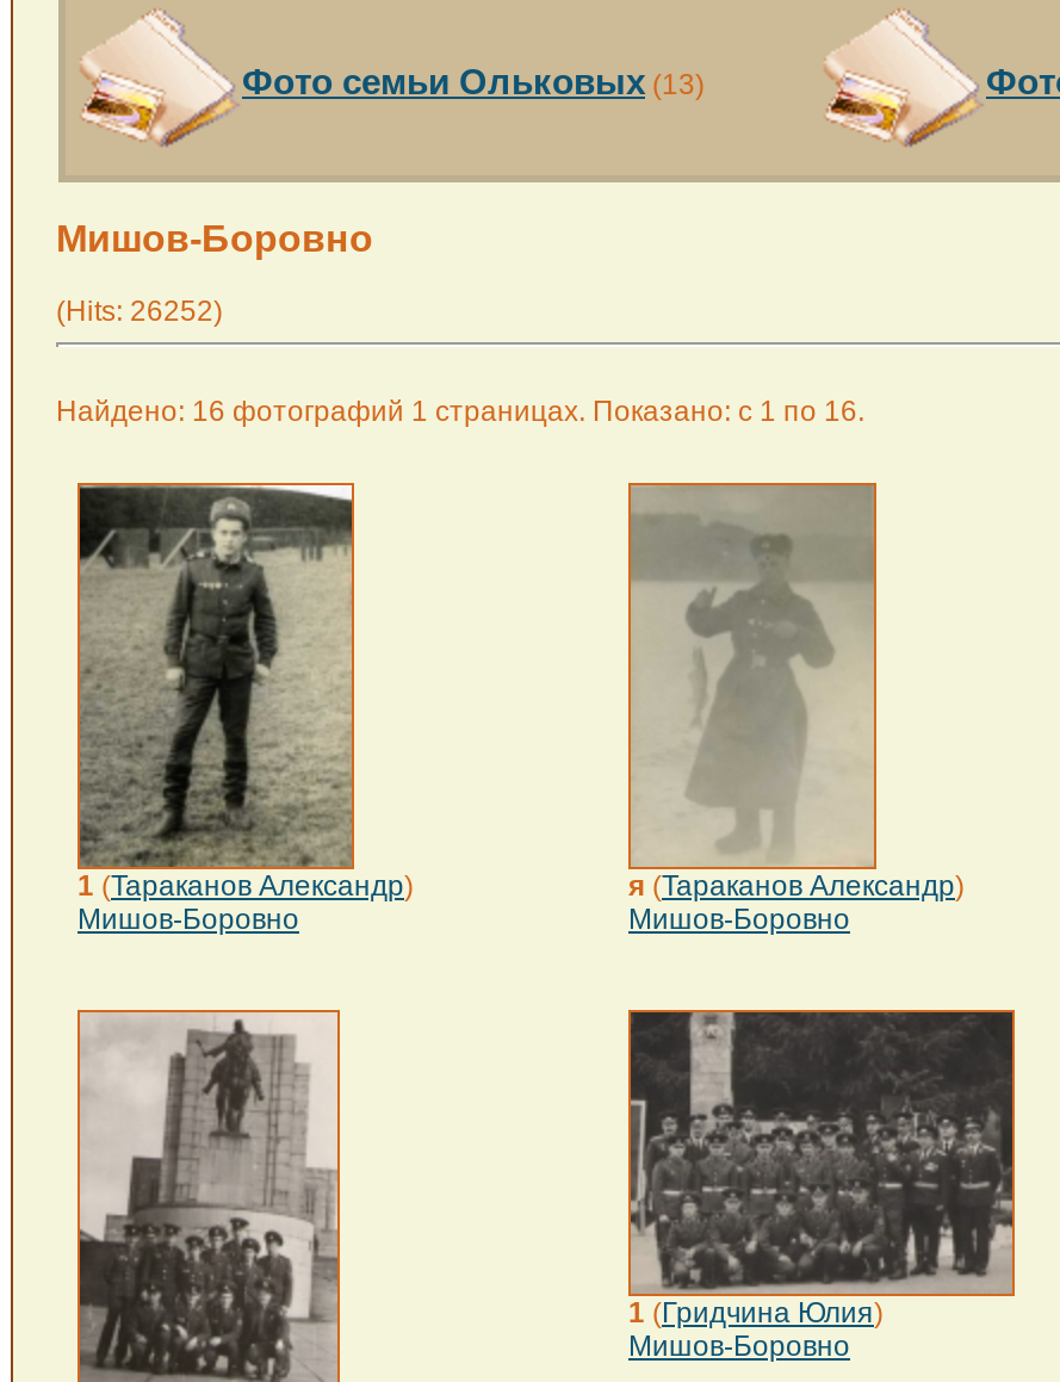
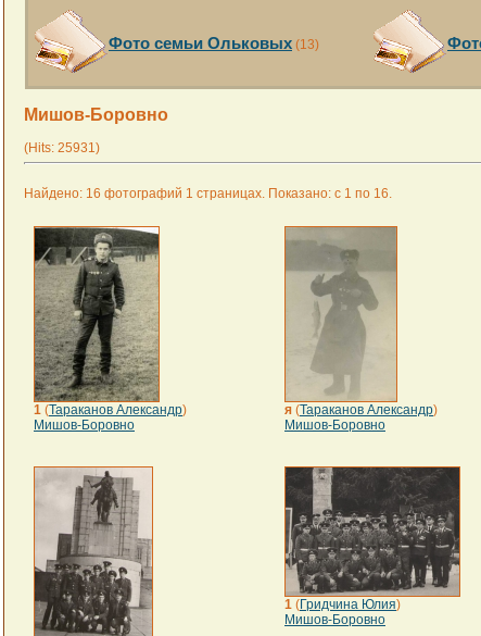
[56,295,223,328] (Hits: 26252) -> [24,140,100,155] (Hits: 25931)

